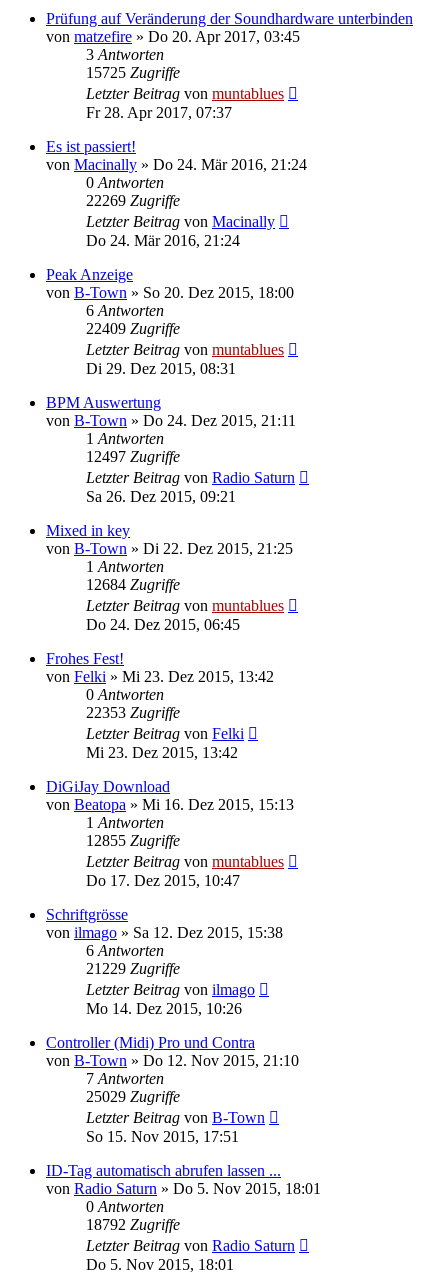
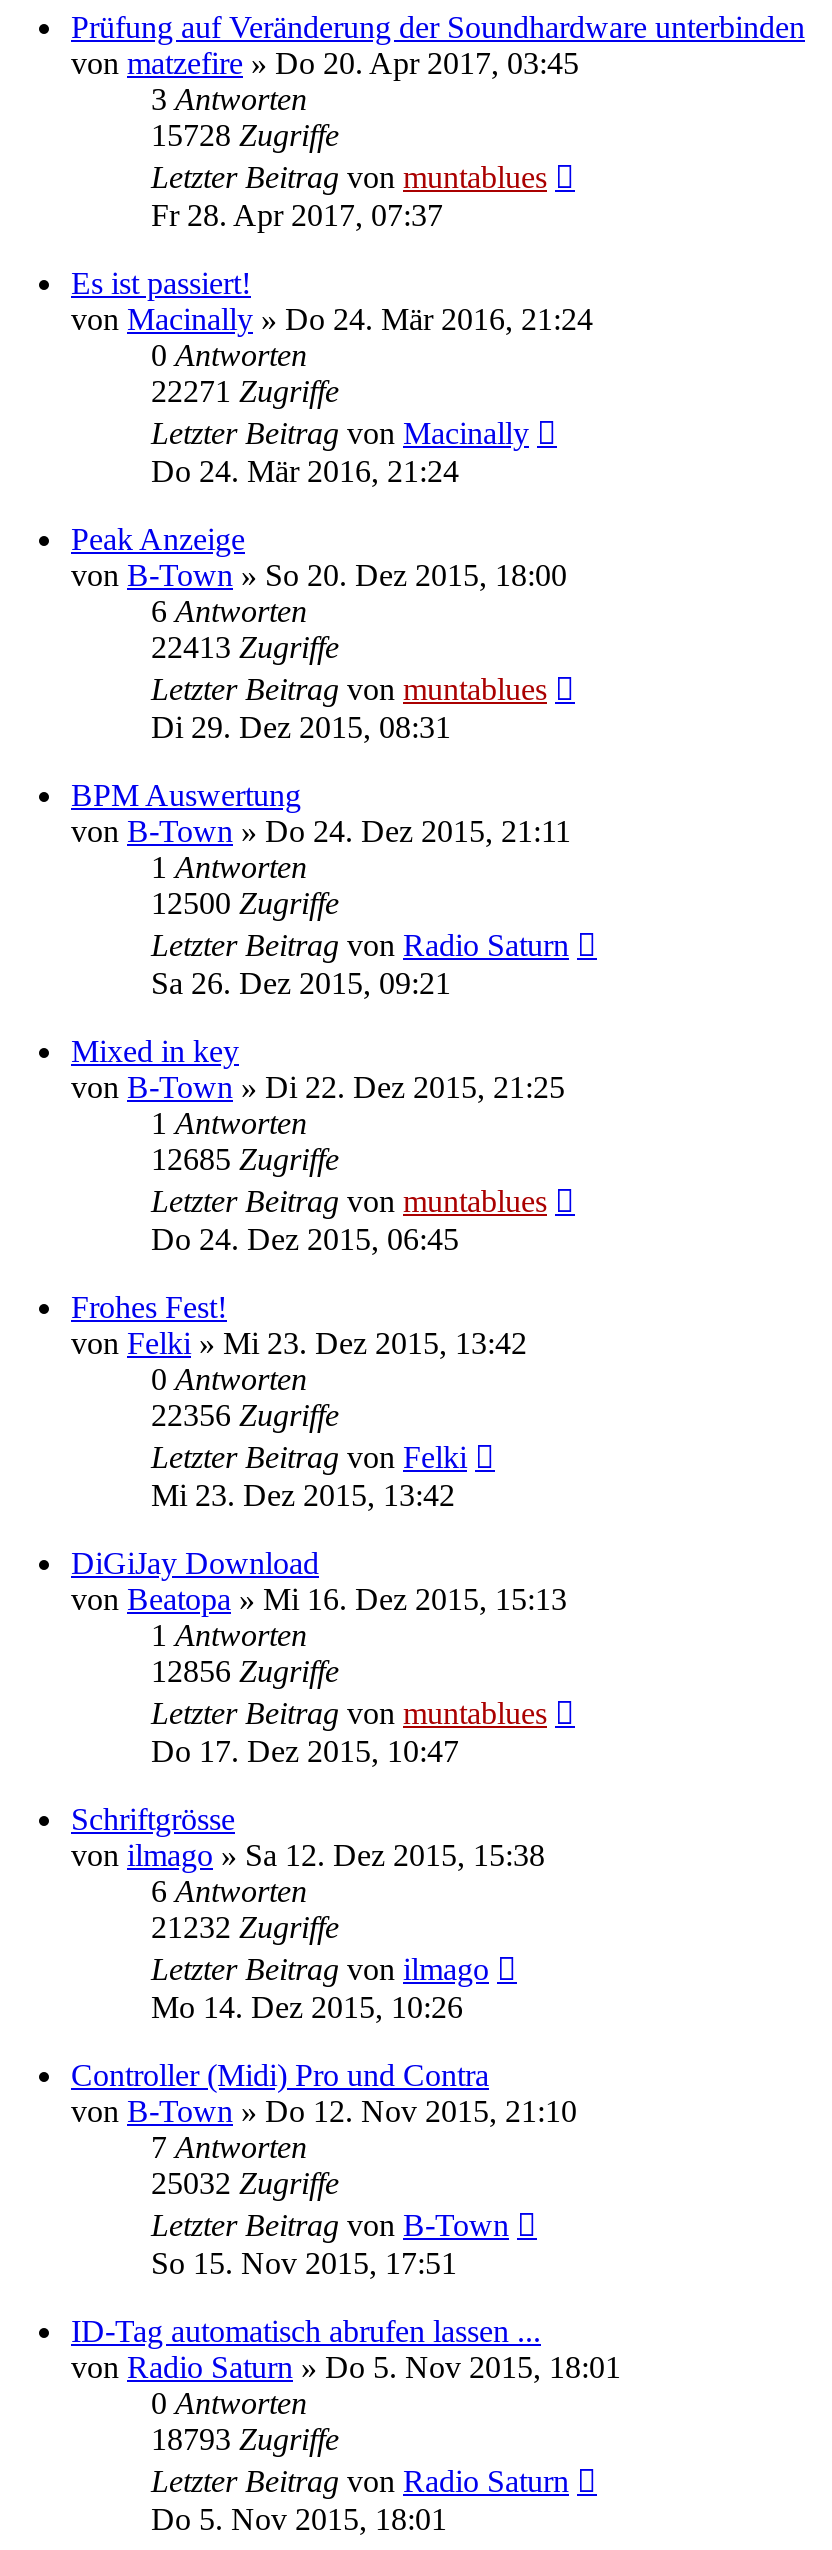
[86,64,180,81] 15725 Zugriffe -> [151,118,339,152] 15728 Zugriffe
[86,192,180,209] 22269 Zugriffe -> [151,374,339,408] 22271 Zugriffe
[86,320,180,337] 22409 Zugriffe -> [151,630,339,664] 22413 Zugriffe
[86,448,180,465] 12497 Zugriffe -> [151,886,339,920] 12500 Zugriffe
[86,576,180,593] 12684 Zugriffe -> [151,1142,339,1176] 12685 Zugriffe
[86,704,180,721] 22353 Zugriffe -> [151,1398,339,1432] 22356 Zugriffe
[86,832,180,849] 12855 Zugriffe -> [151,1654,339,1688] 12856 Zugriffe
[86,960,180,977] 21229 Zugriffe -> [151,1910,339,1944] 21232 Zugriffe
[86,1088,180,1105] 25029 Zugriffe -> [151,2166,339,2200] 25032 Zugriffe
[86,1216,180,1233] 18792 Zugriffe -> [151,2422,339,2456] 18793 Zugriffe

